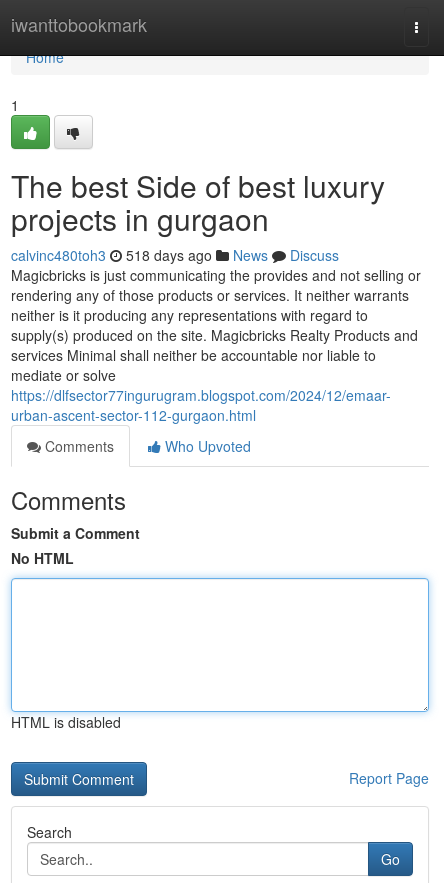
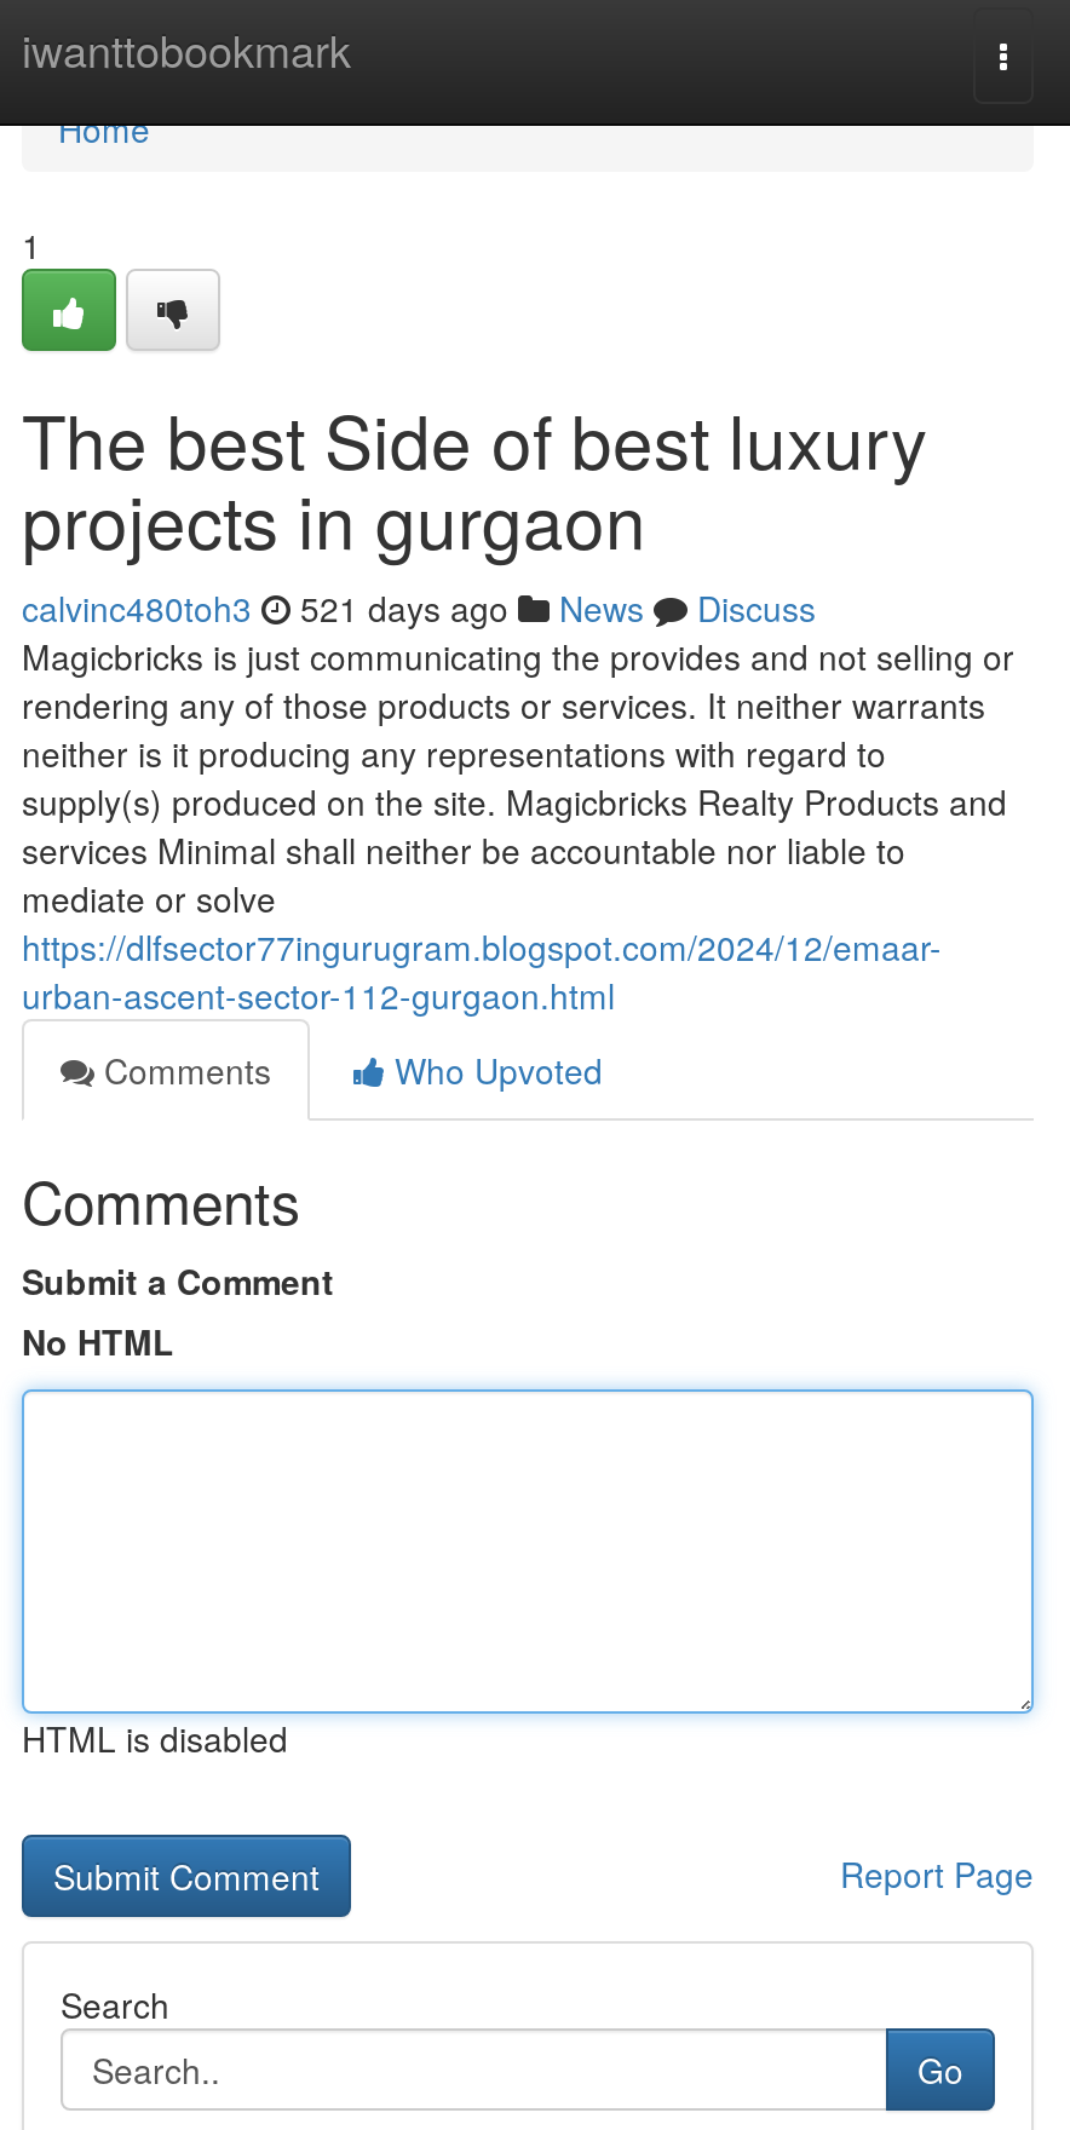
[11,245,339,265] calvinc480toh3 518 days ago News Discuss -> [22,583,816,632] calvinc480toh3 521 days ago News Discuss

